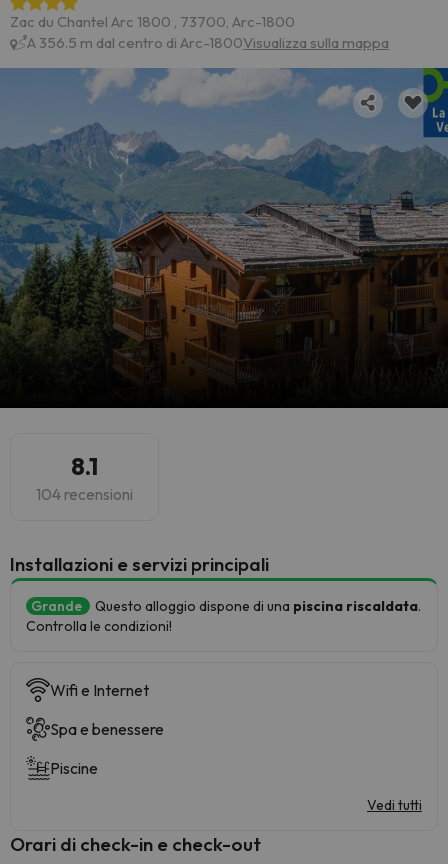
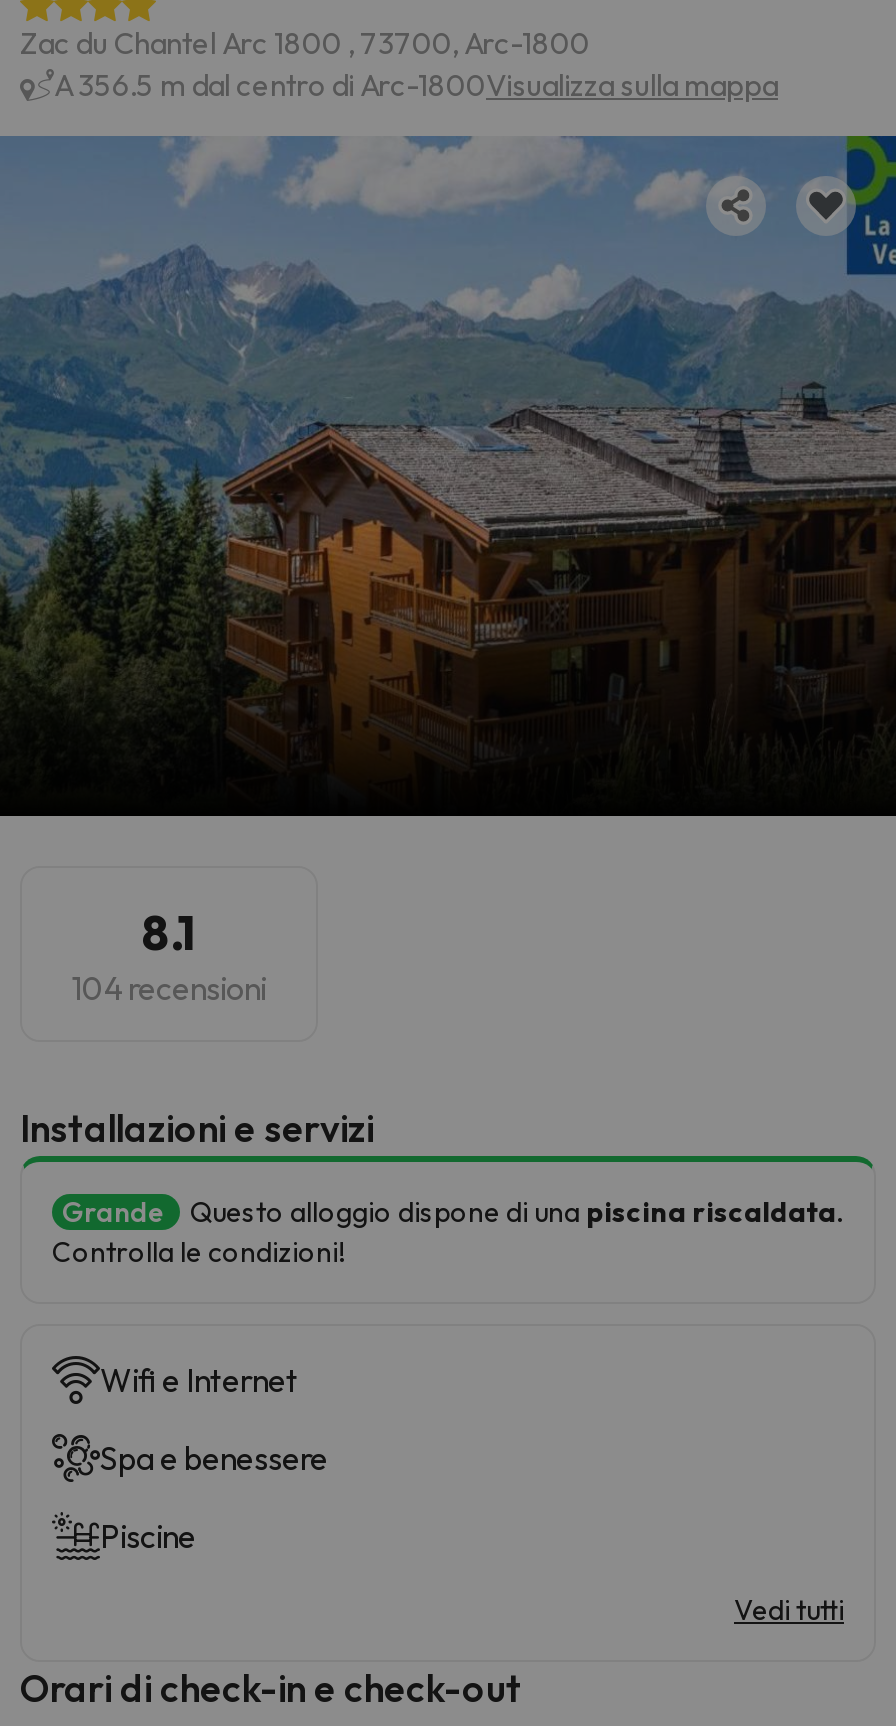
[10,552,269,576] Installazioni e servizi principali -> [20,1104,374,1152] Installazioni e servizi

